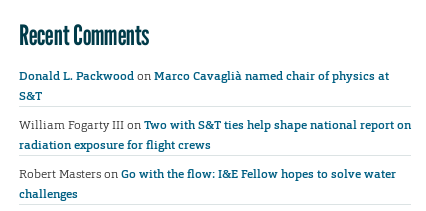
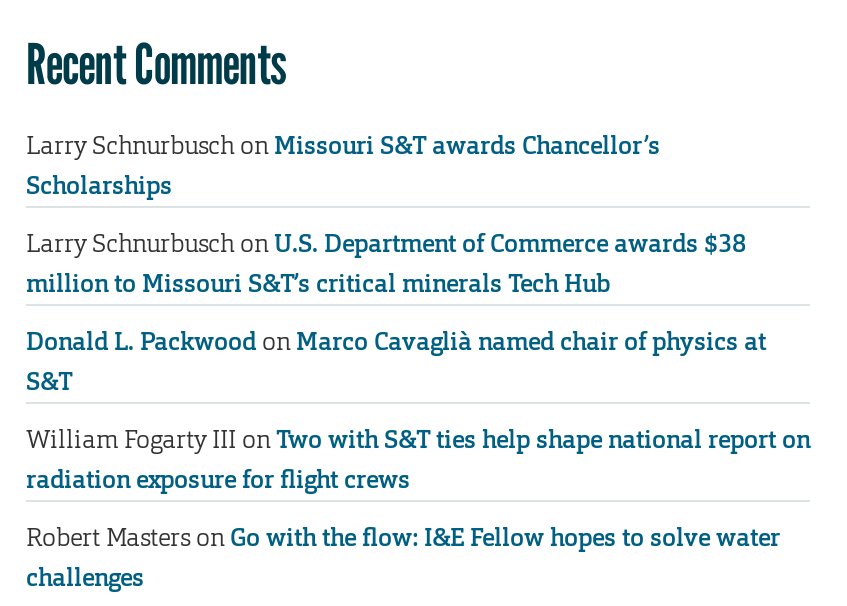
none -> [26,130,746,300] Larry Schnurbusch on Missouri S&T awards Chancellor’s | Scholarships | Larry Schnurbusch on U.S. Department of Commerce awards $38 | million to Missouri S&T’s critical minerals Tech Hub

